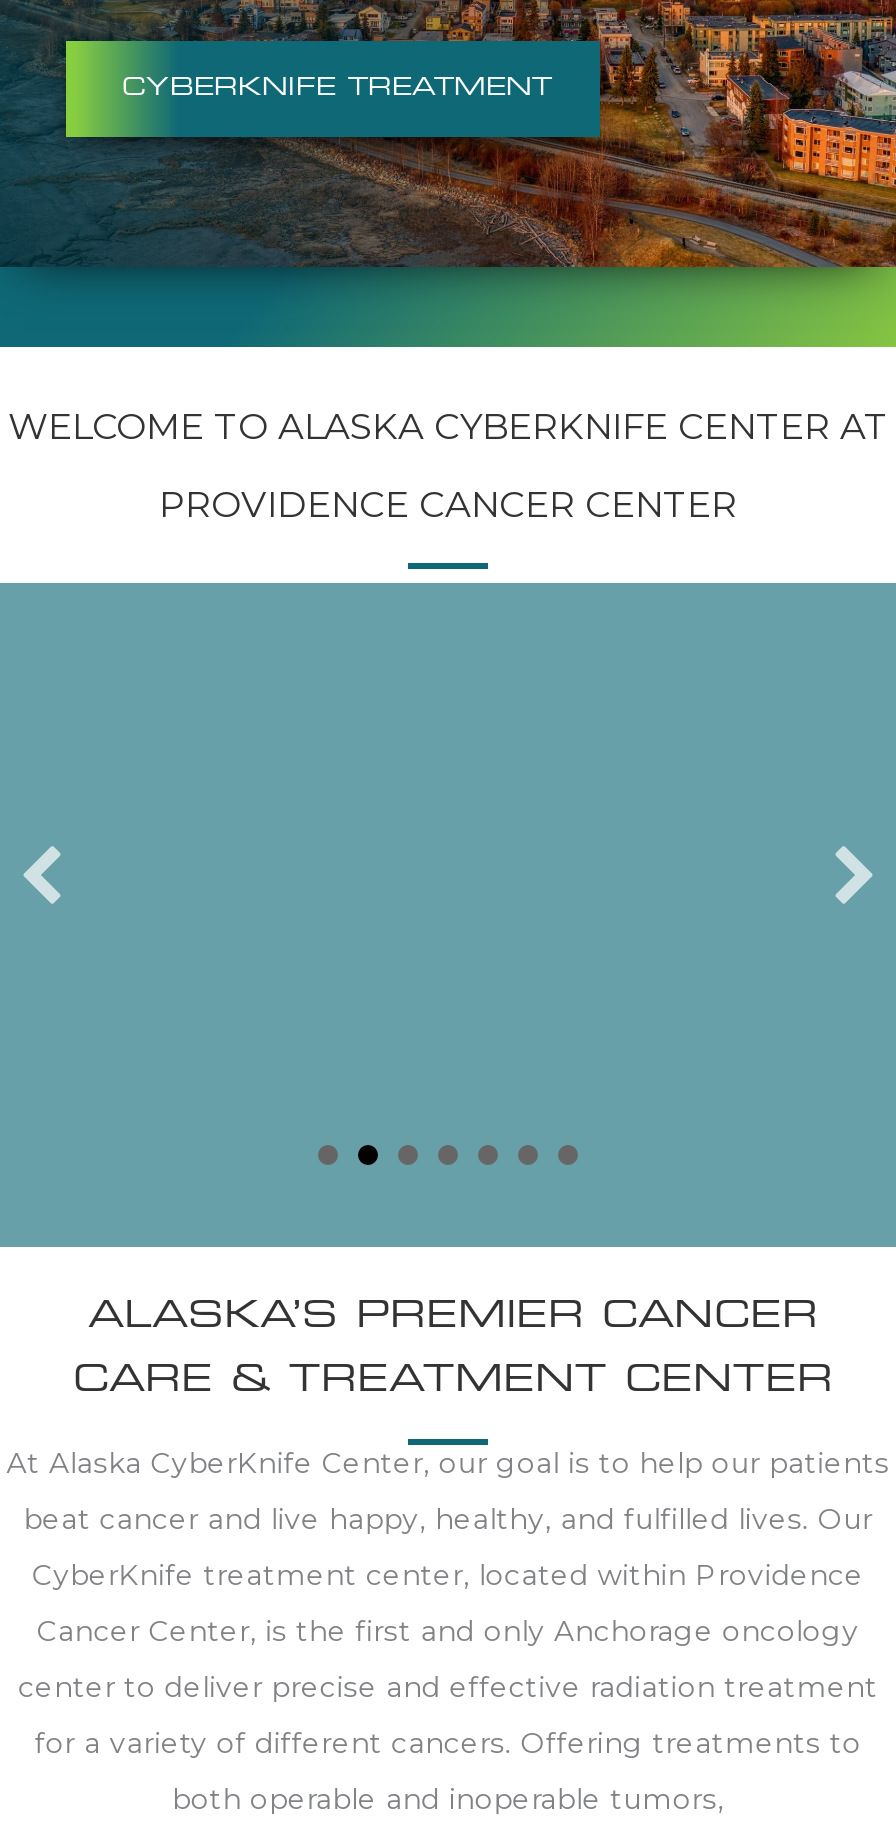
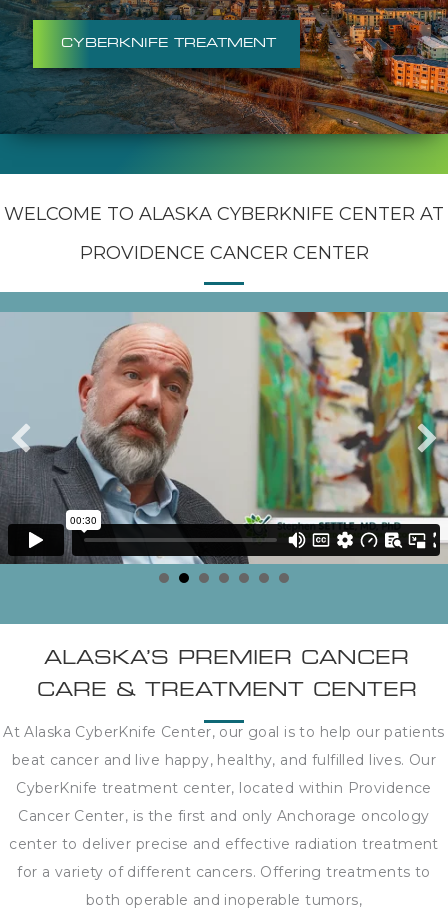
none -> [3,311,445,565] [image]

